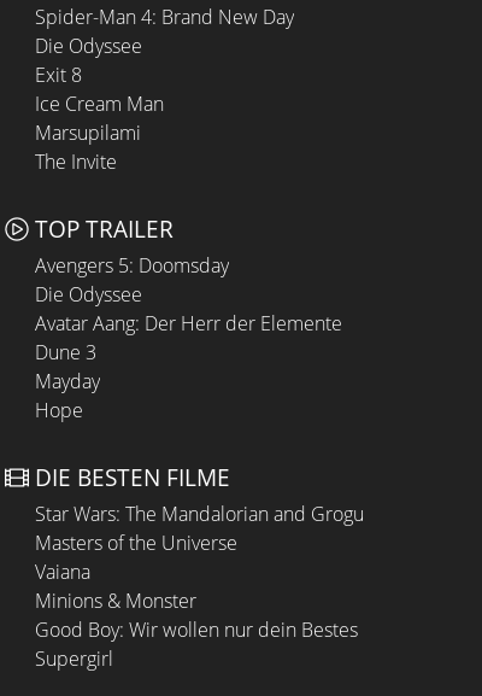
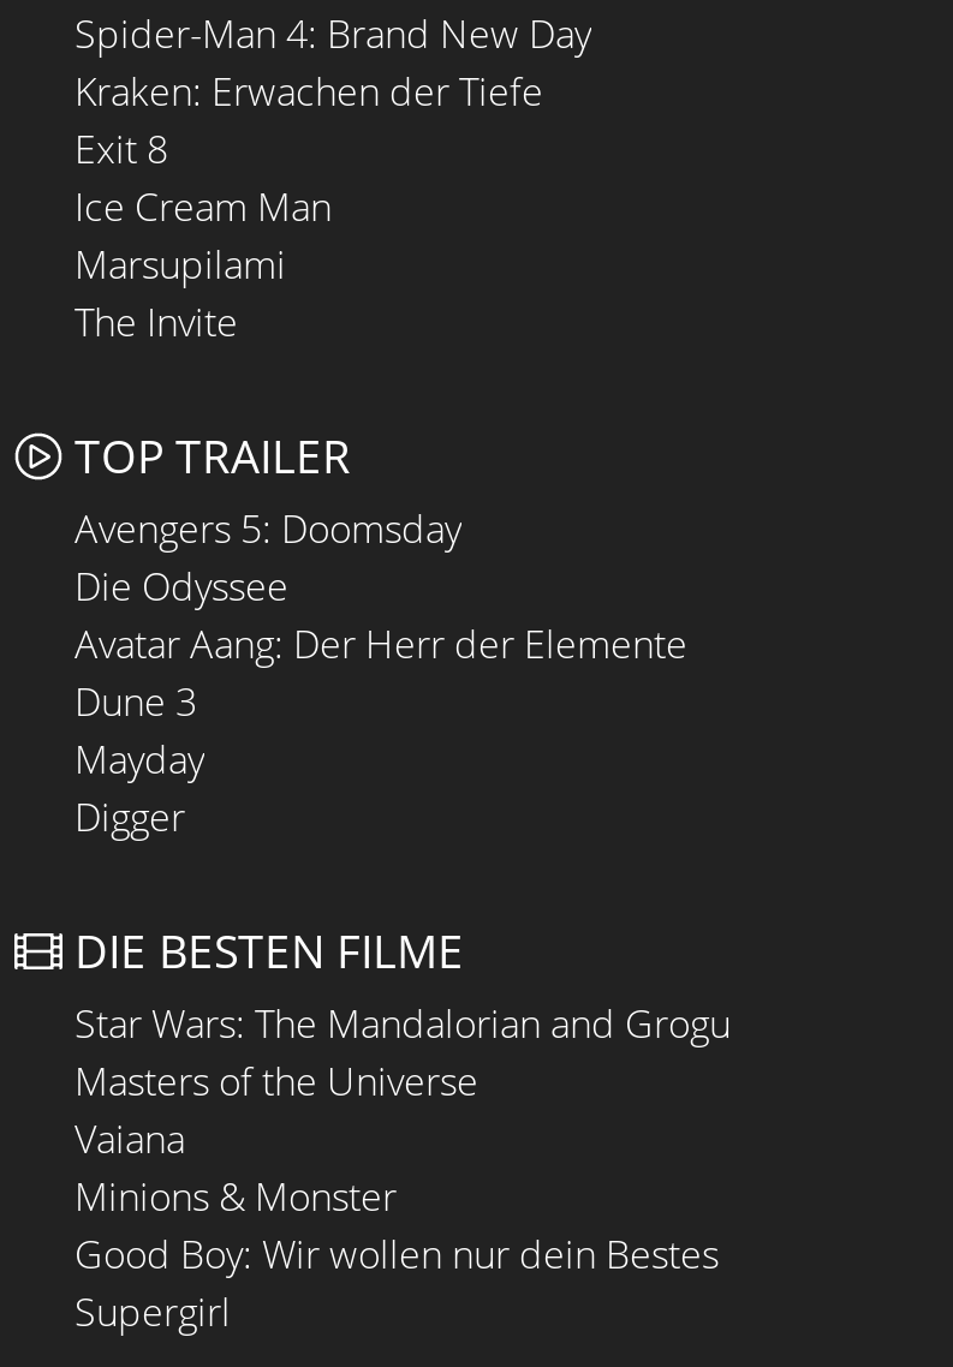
[35,33,142,59] Die Odyssee -> [75,66,543,118] Kraken: Erwachen der Tiefe
[35,397,83,424] Hope -> [75,791,185,844] Digger

